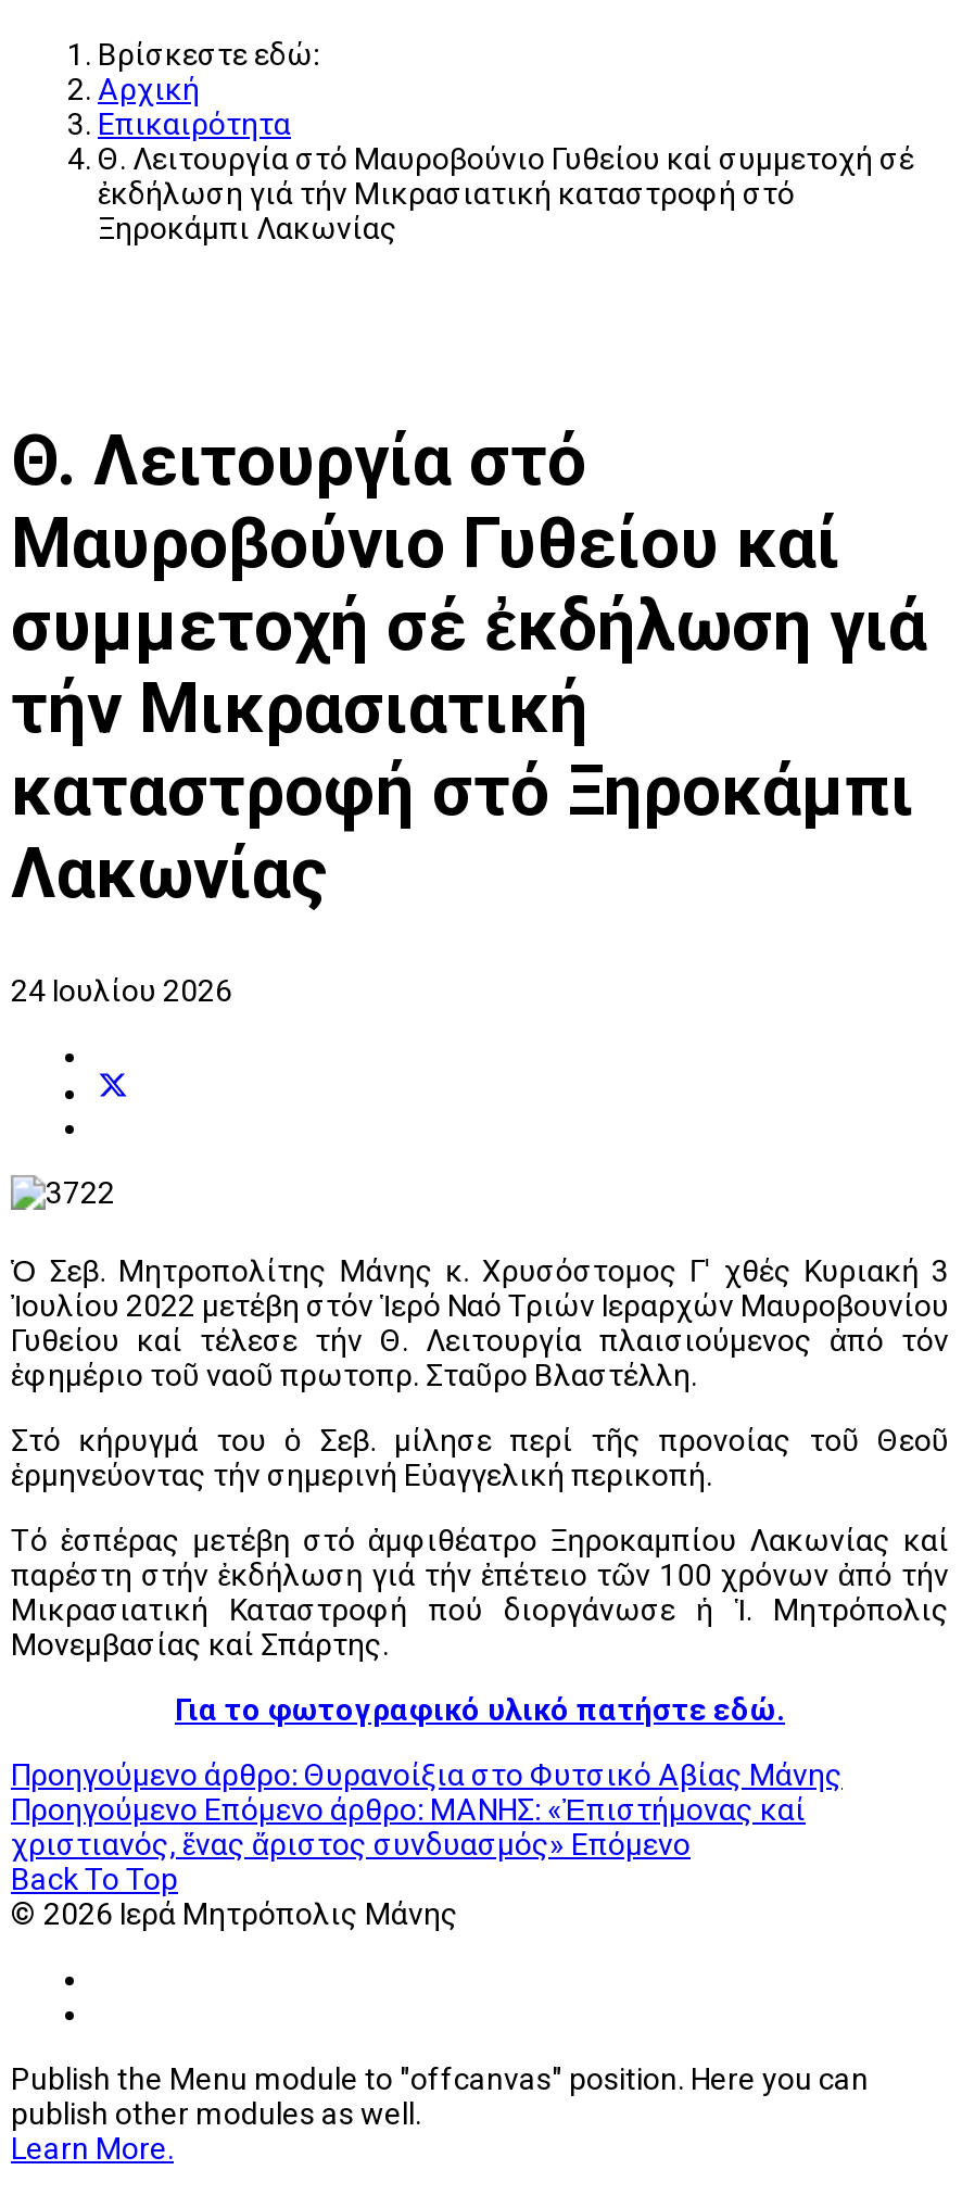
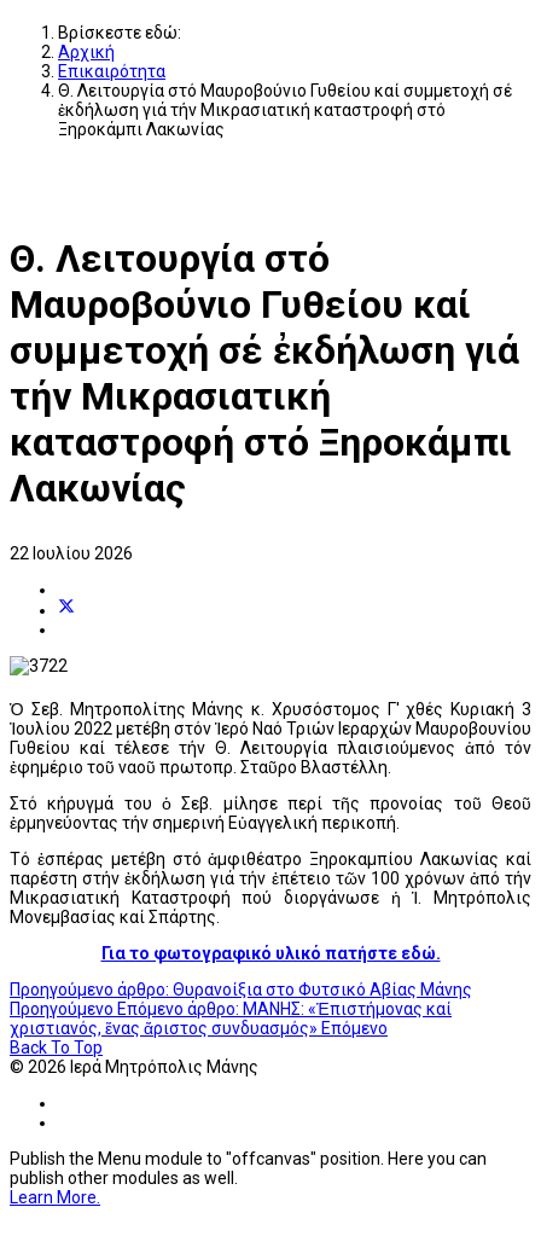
[11,973,232,1008] 24 Ιουλίου 2026 -> [10,544,133,563] 22 Ιουλίου 2026

